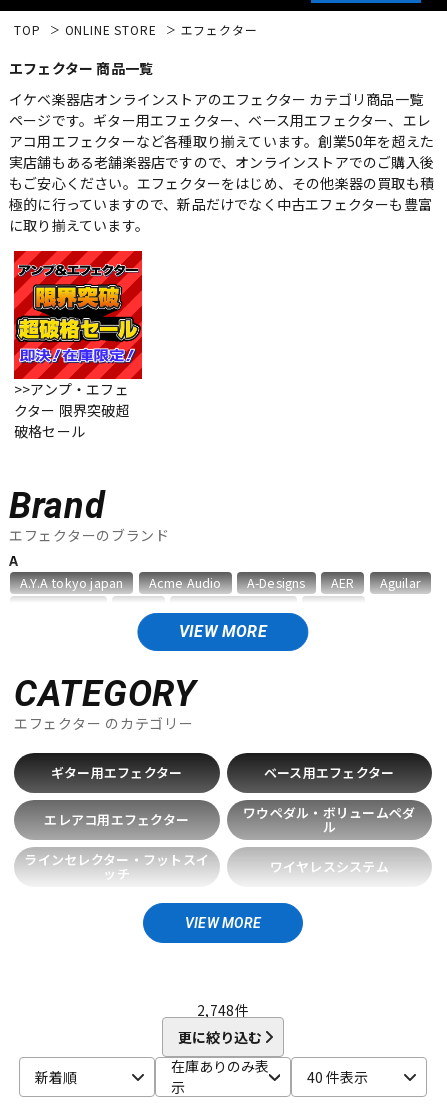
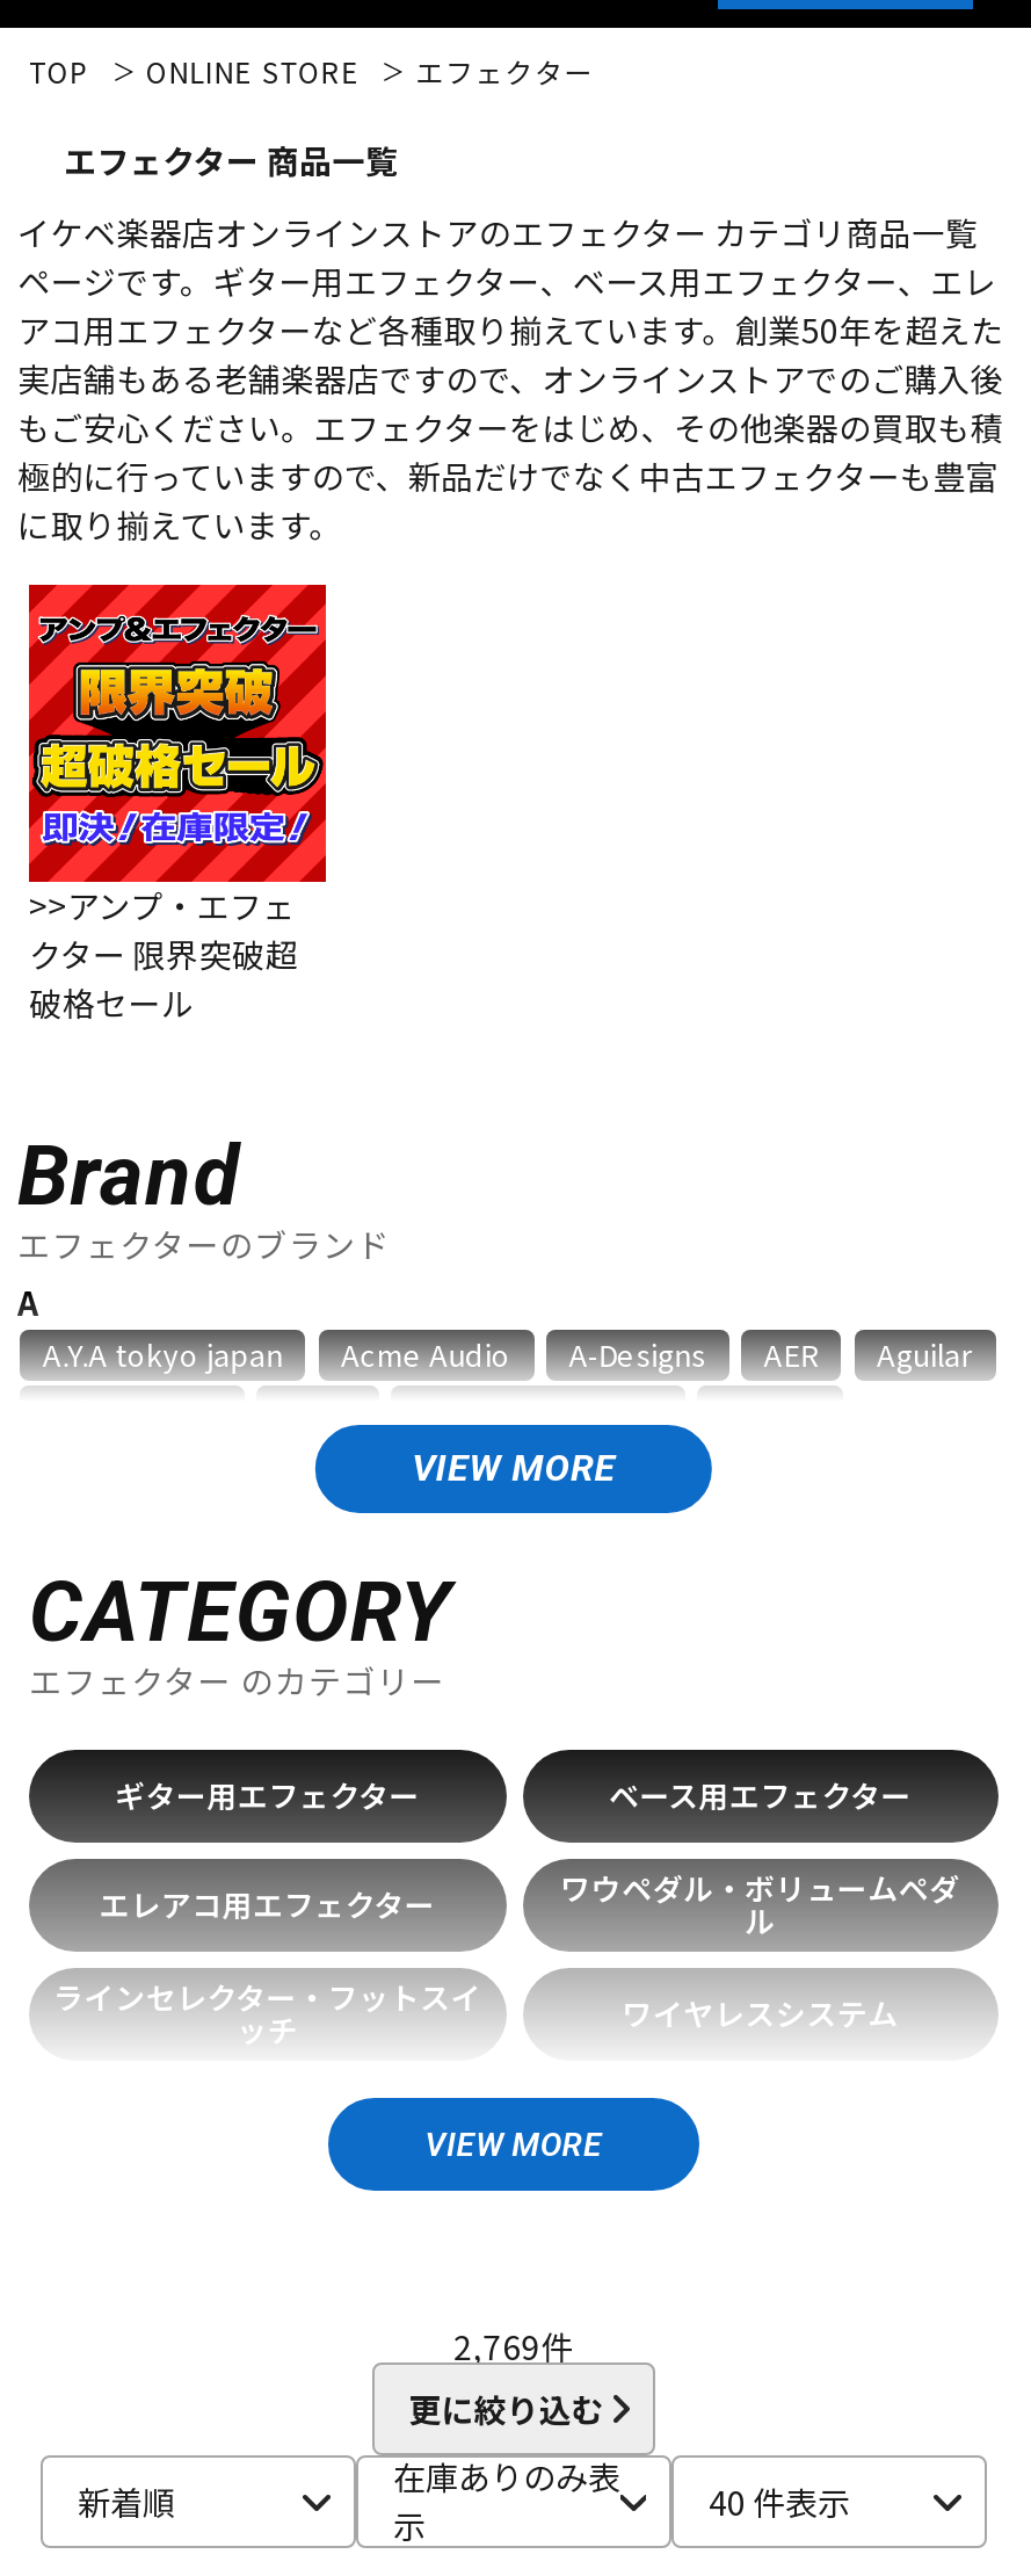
[197,1000,249,1020] 2,748件 -> [454,2324,574,2371] 2,769件

